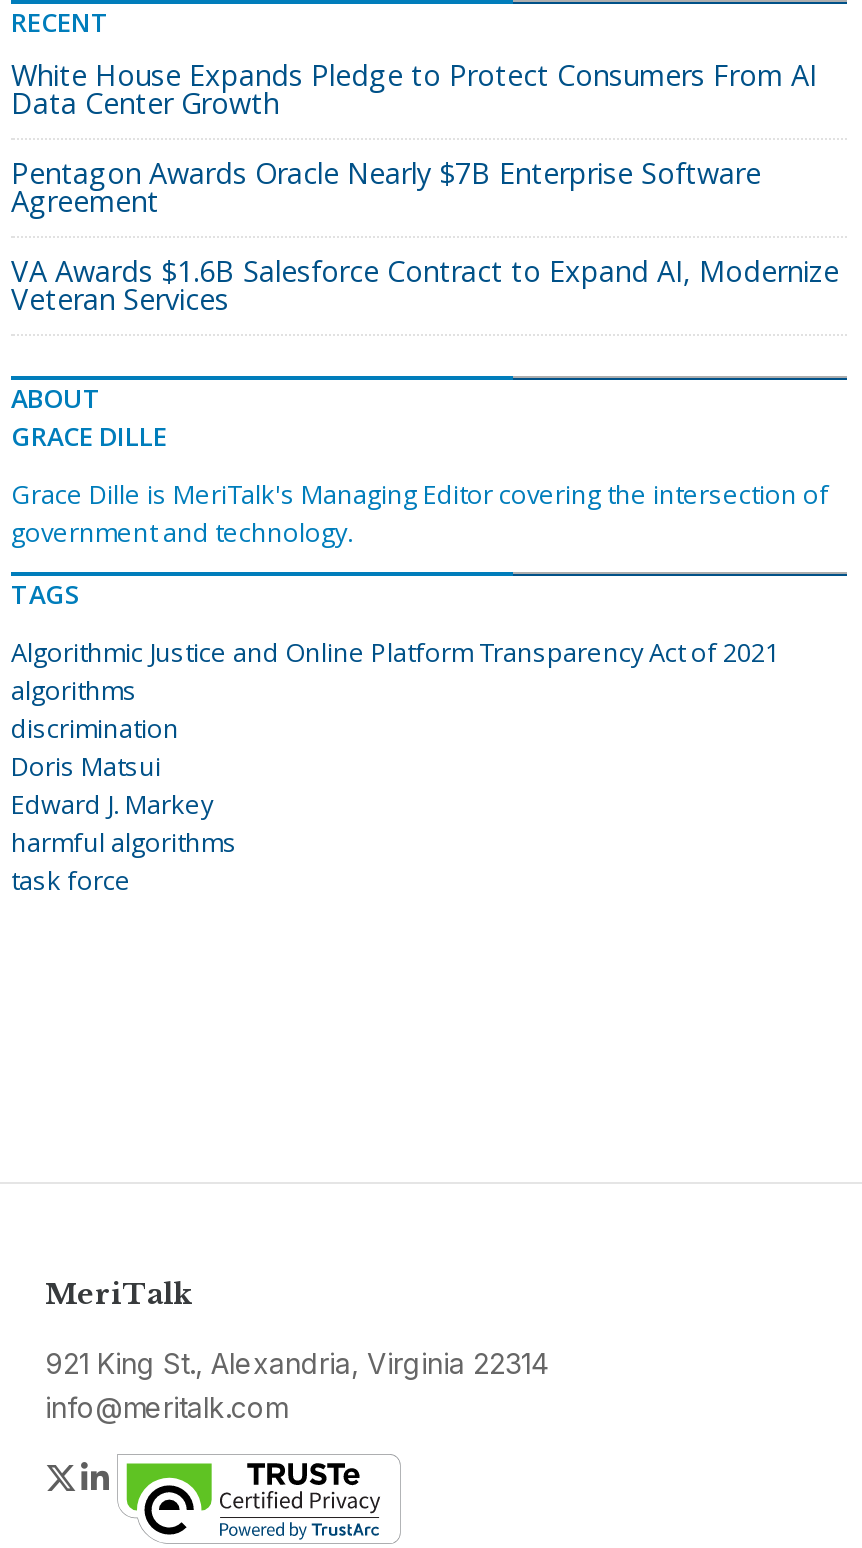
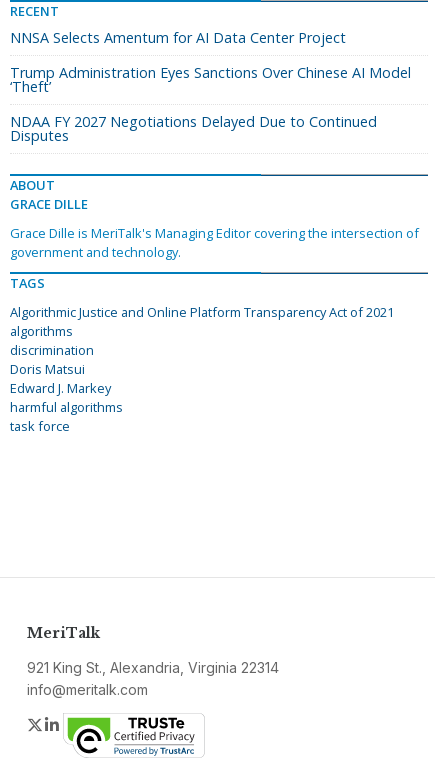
[11,57,817,123] White House Expands Pledge to Protect Consumers From AI | Data Center Growth -> [10,28,346,47] NNSA Selects Amentum for AI Data Center Project
[11,155,761,221] Pentagon Awards Oracle Nearly $7B Enterprise Software | Agreement -> [10,63,411,96] Trump Administration Eyes Sanctions Over Chinese AI Model | ‘Theft’
[11,253,839,319] VA Awards $1.6B Salesforce Contract to Expand AI, Modernize | Veteran Services -> [10,112,377,145] NDAA FY 2027 Negotiations Delayed Due to Continued | Disputes

